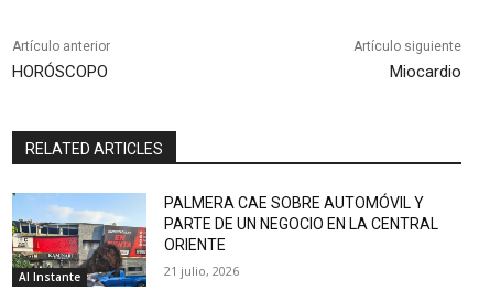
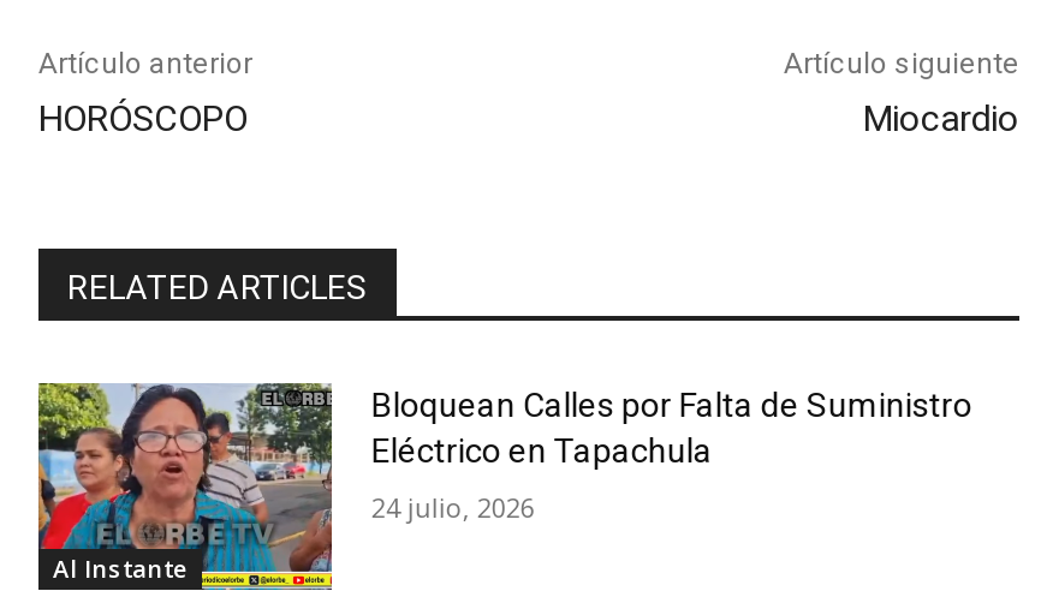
[11,192,439,288] [image] | PALMERA CAE SOBRE AUTOMÓVIL Y | PARTE DE UN NEGOCIO EN LA CENTRAL | ORIENTE -> [36,381,972,592] [image] | Bloquean Calles por Falta de Suministro | Eléctrico en Tapachula
[165,262,239,279] 21 julio, 2026 -> [371,491,535,527] 24 julio, 2026

